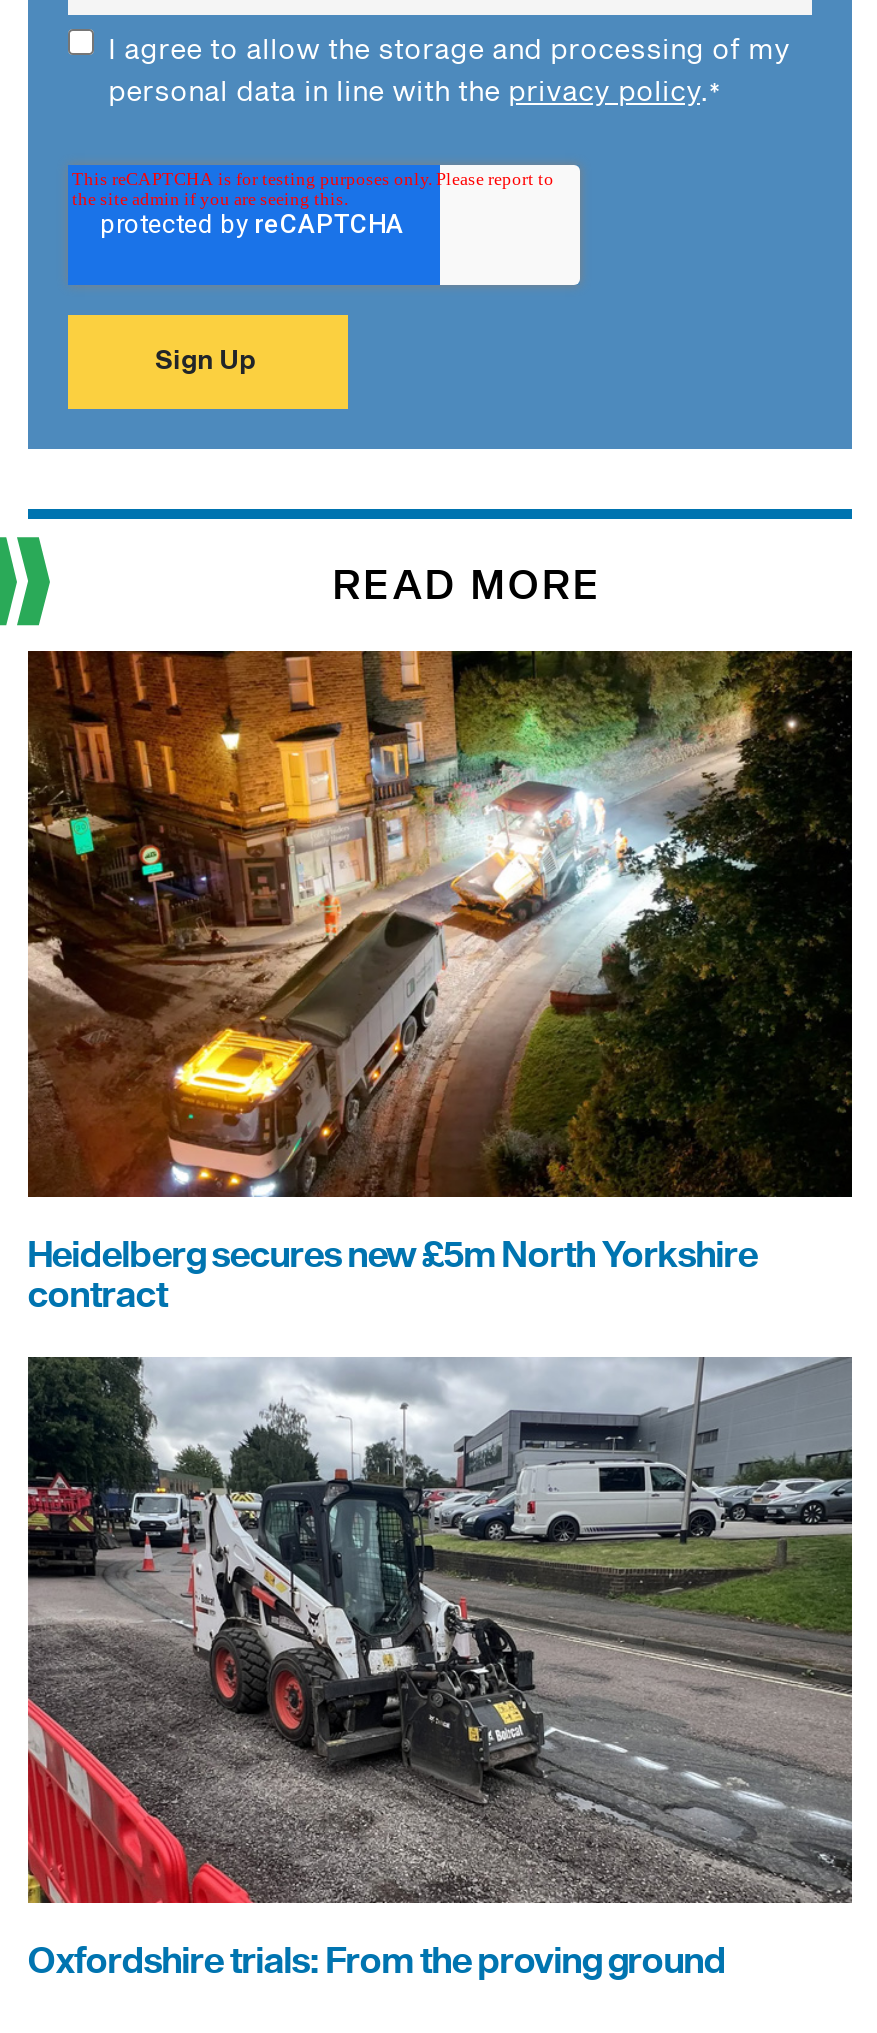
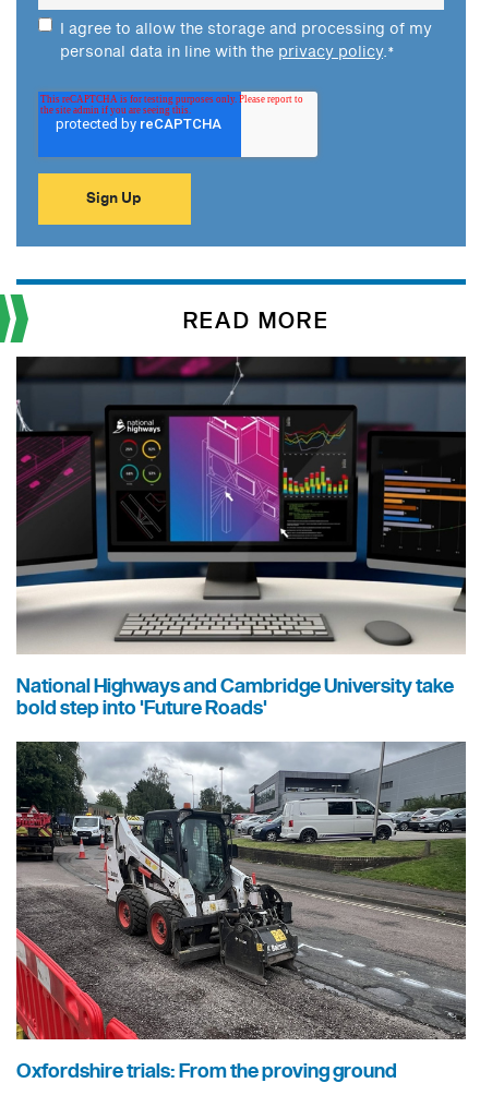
[26,649,854,1323] [image] | Heidelberg secures new £5m North Yorkshire | contract -> [15,356,467,723] [image] | National Highways and Cambridge University take | bold step into 'Future Roads'

